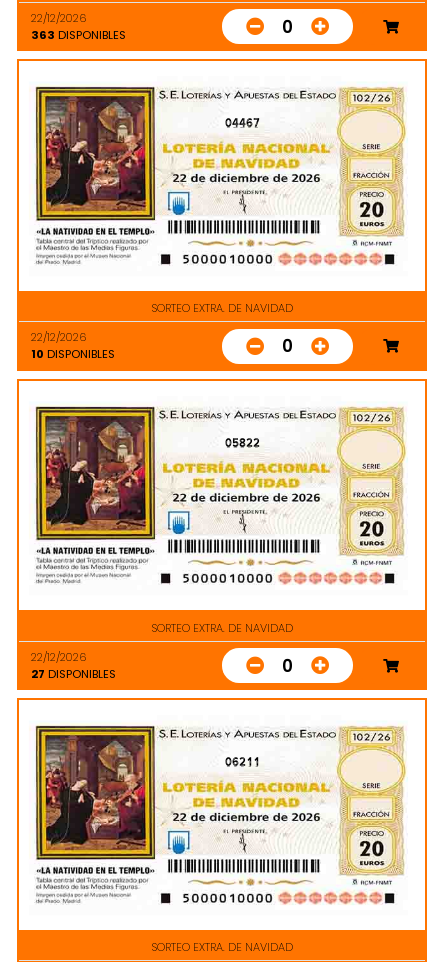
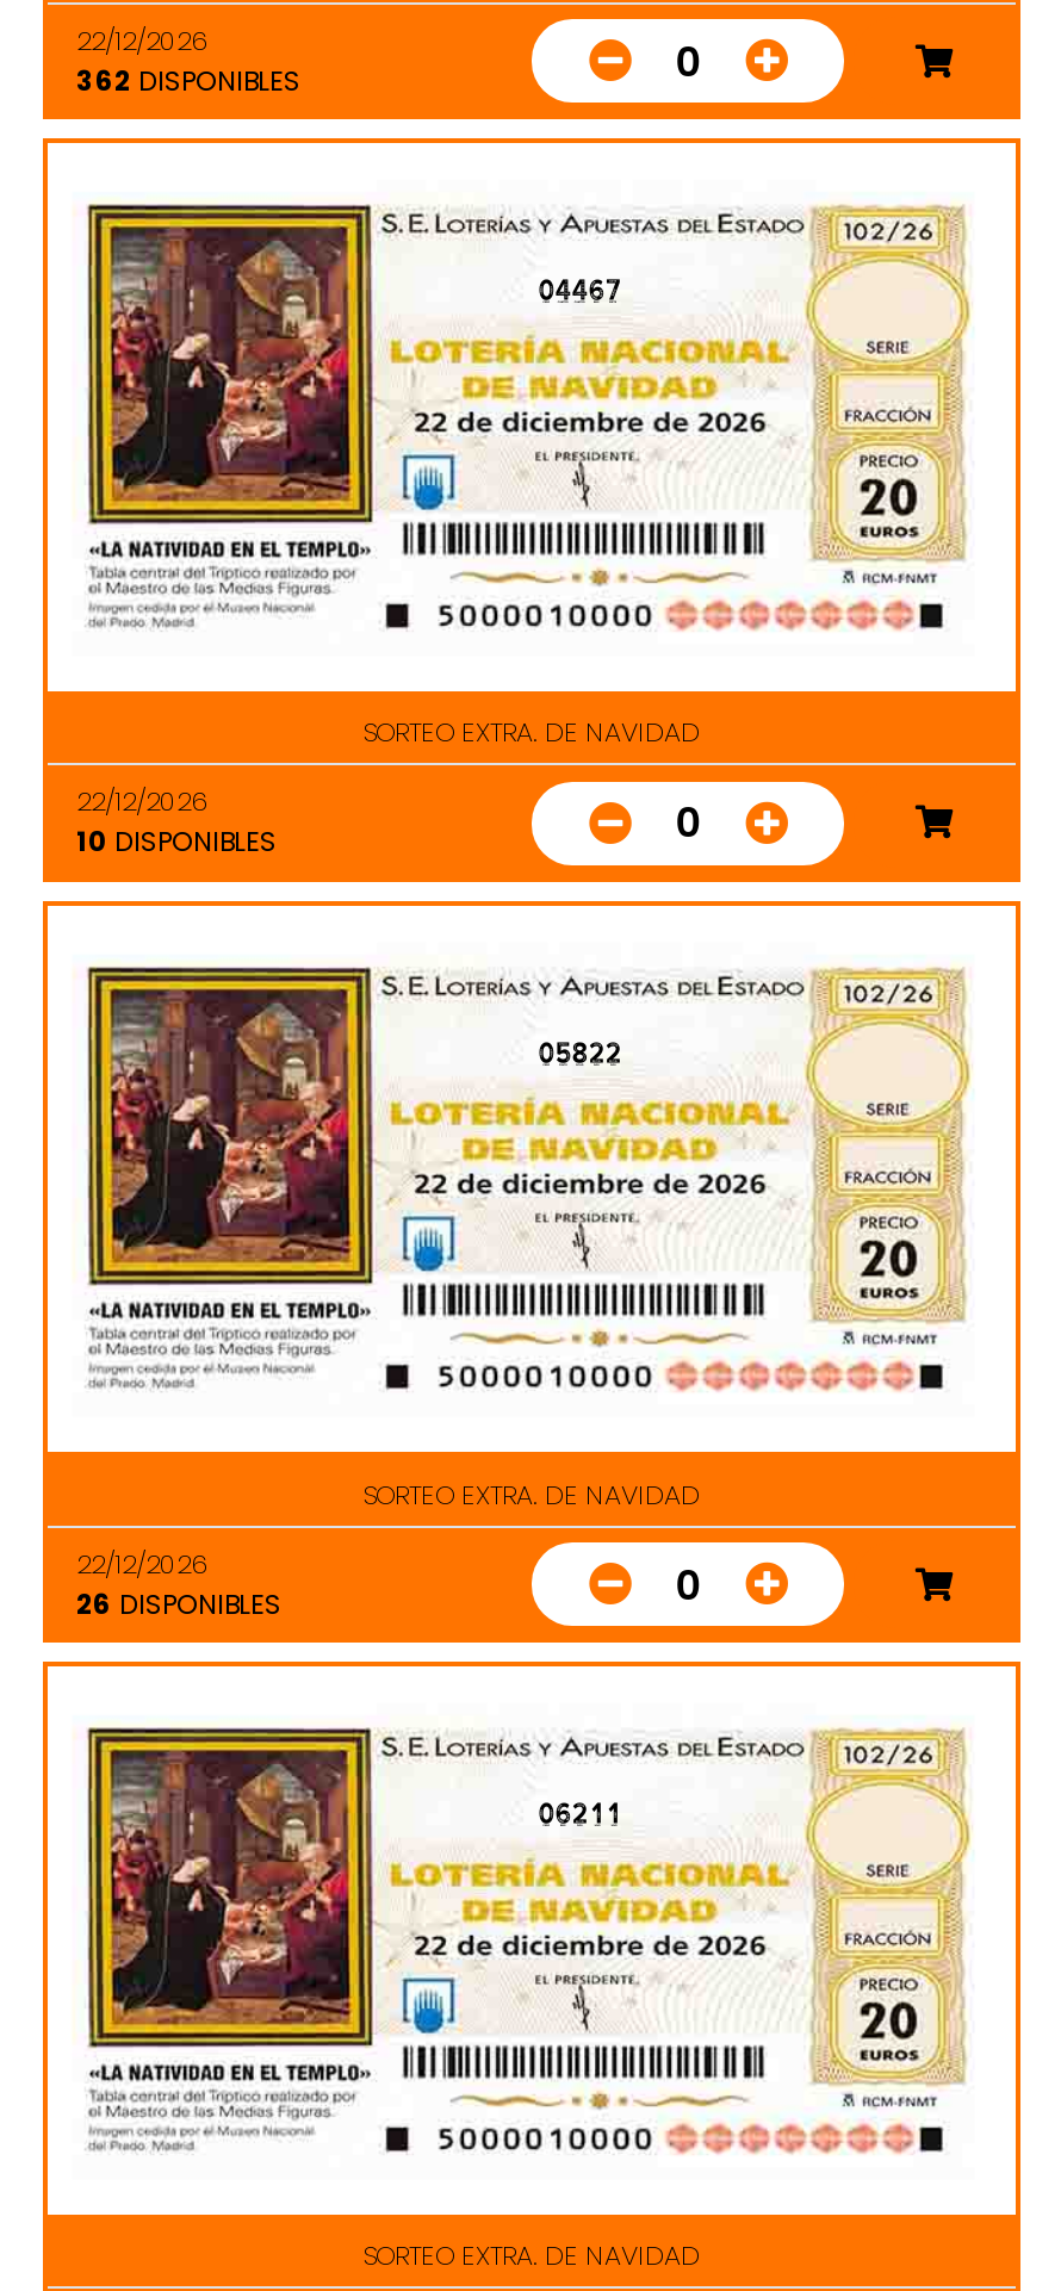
[31,27,126,43] 363 DISPONIBLES -> [76,62,300,100] 362 DISPONIBLES
[31,666,116,682] 27 DISPONIBLES -> [76,1585,281,1623] 26 DISPONIBLES

